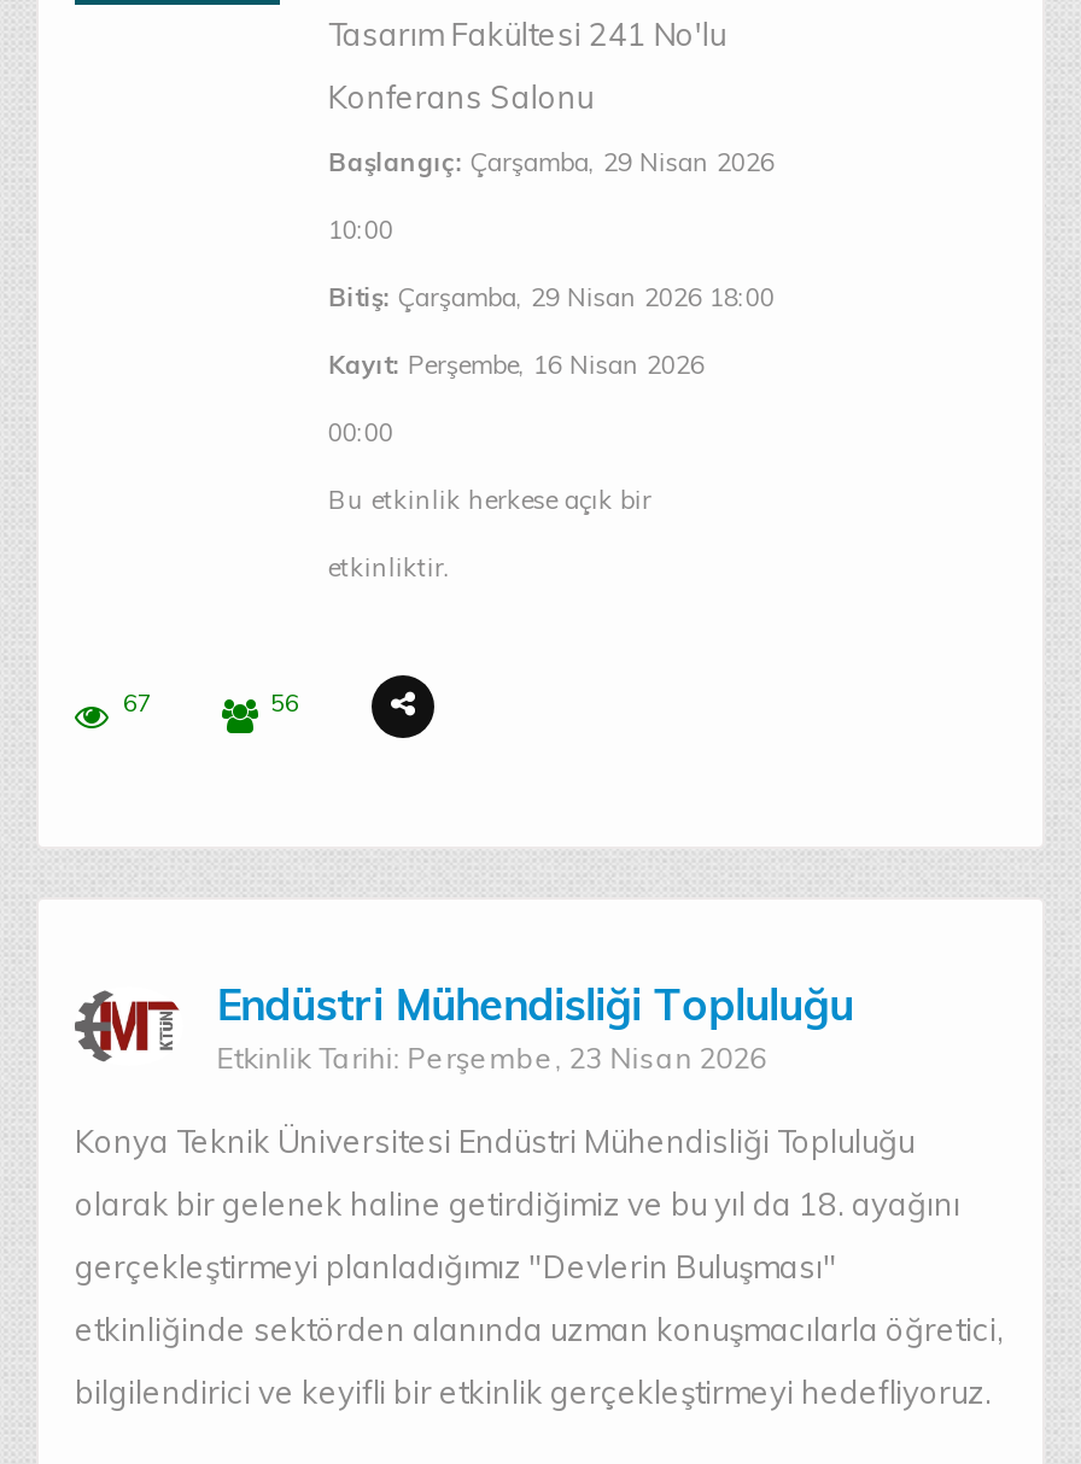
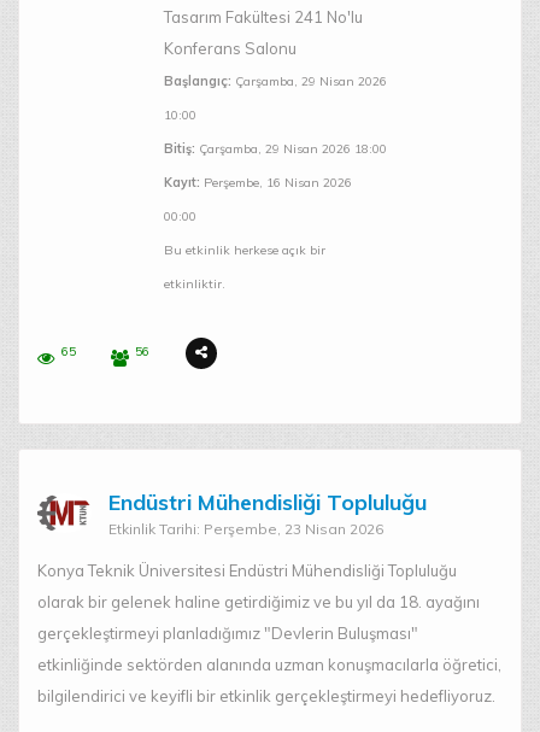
[123,688,152,719] 67 -> [61,344,76,360] 65

